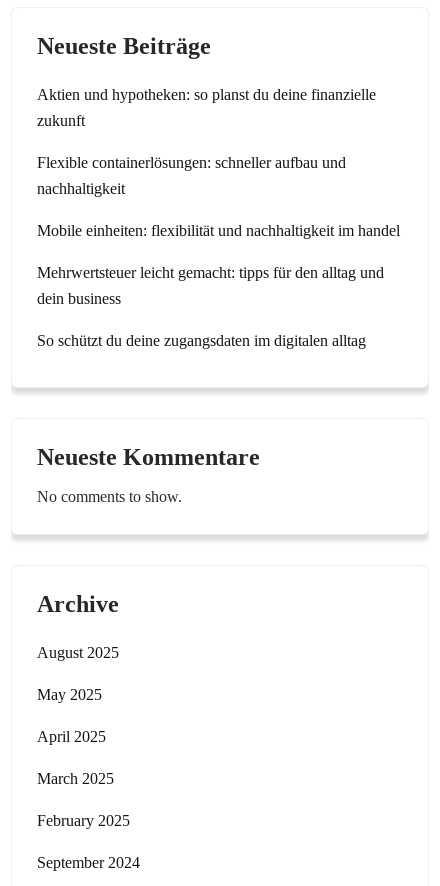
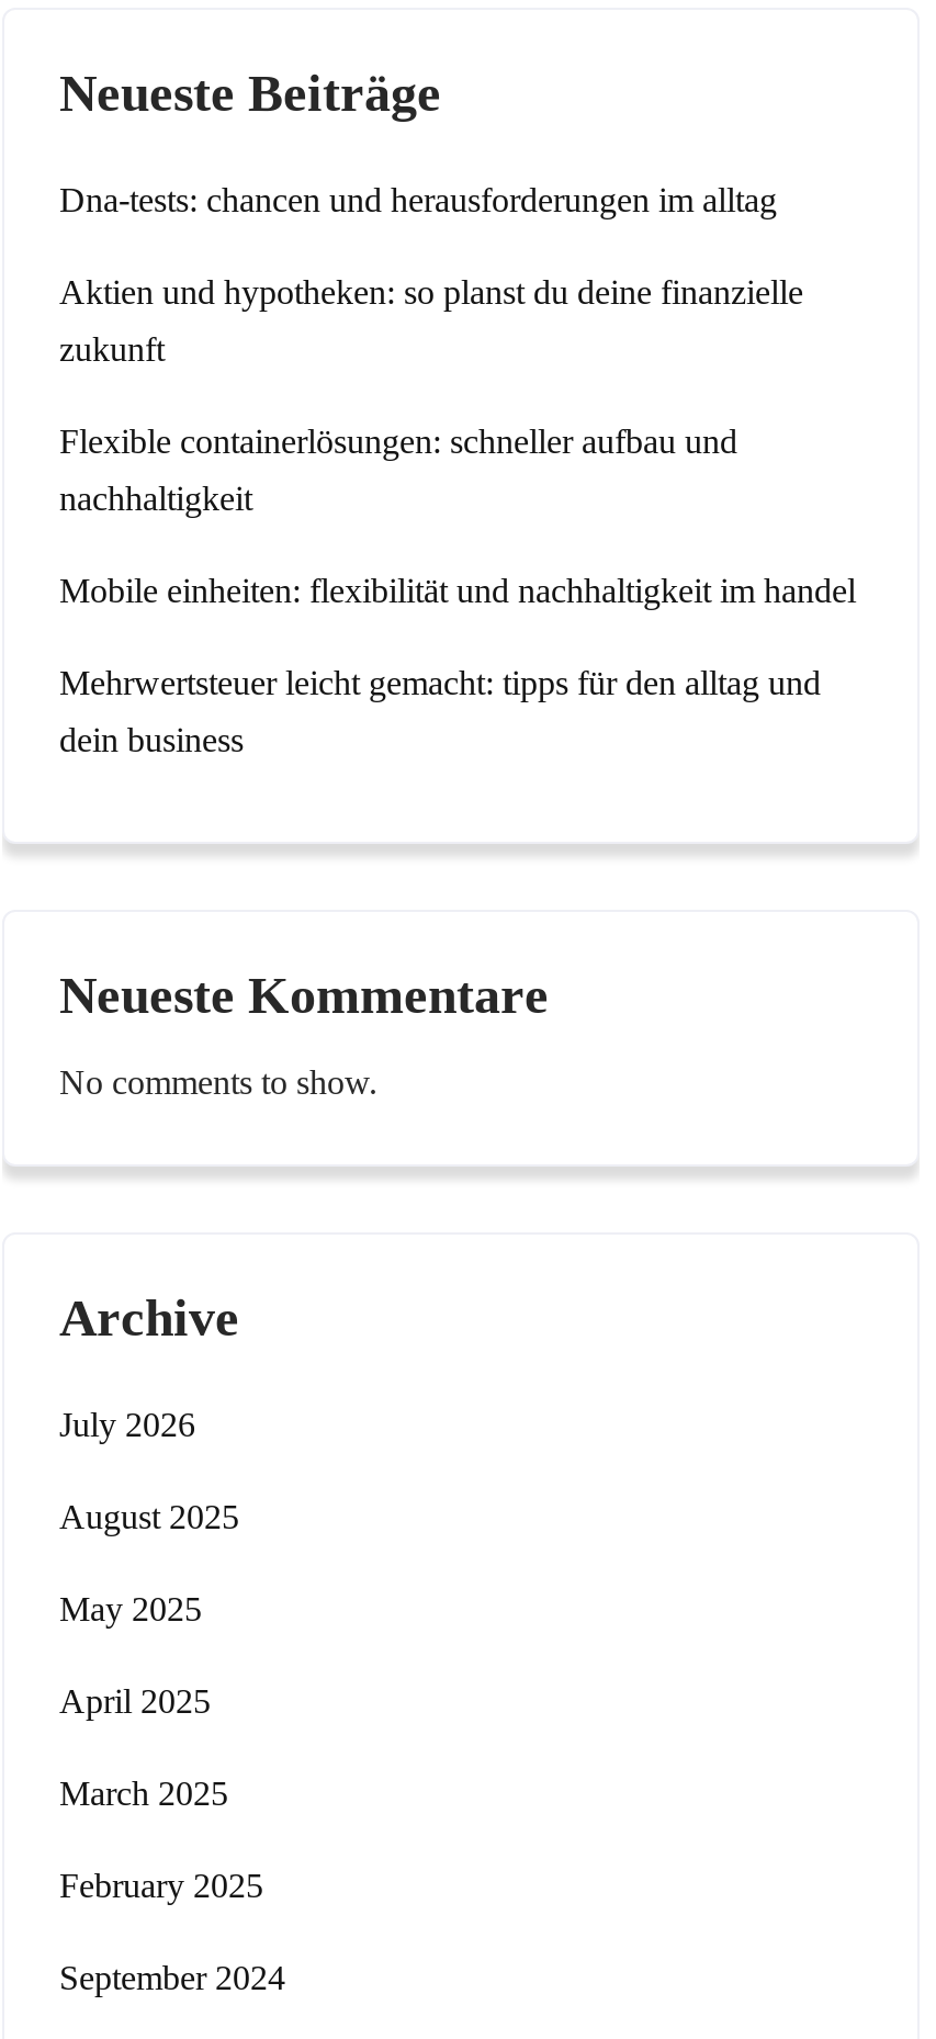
none -> [59,181,777,218] Dna-tests: chancen und herausforderungen im alltag
[37,332,366,349] So schützt du deine zugangsdaten im digitalen alltag -> none
none -> [59,1406,195,1443] July 2026

